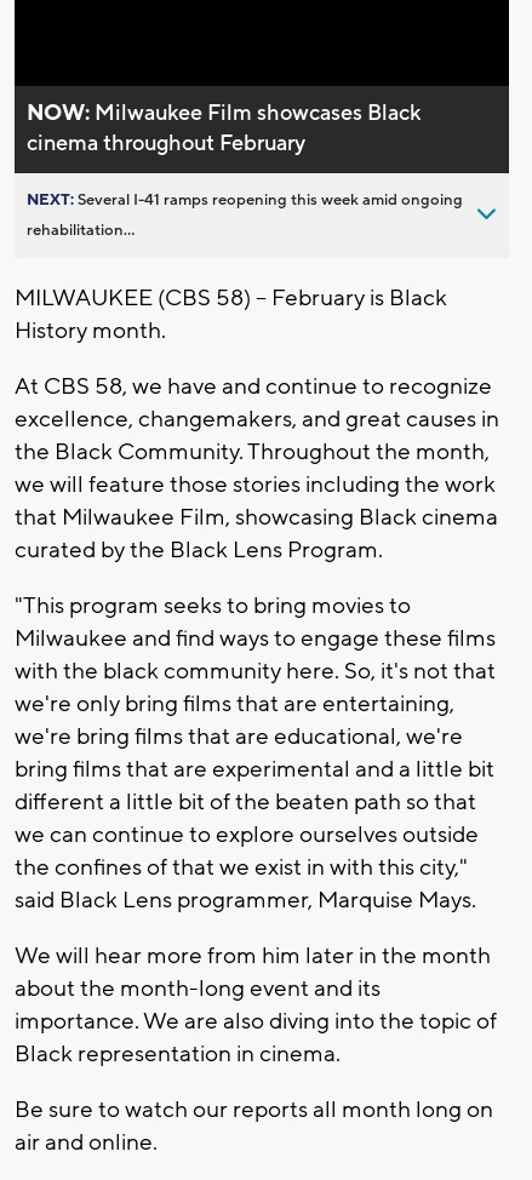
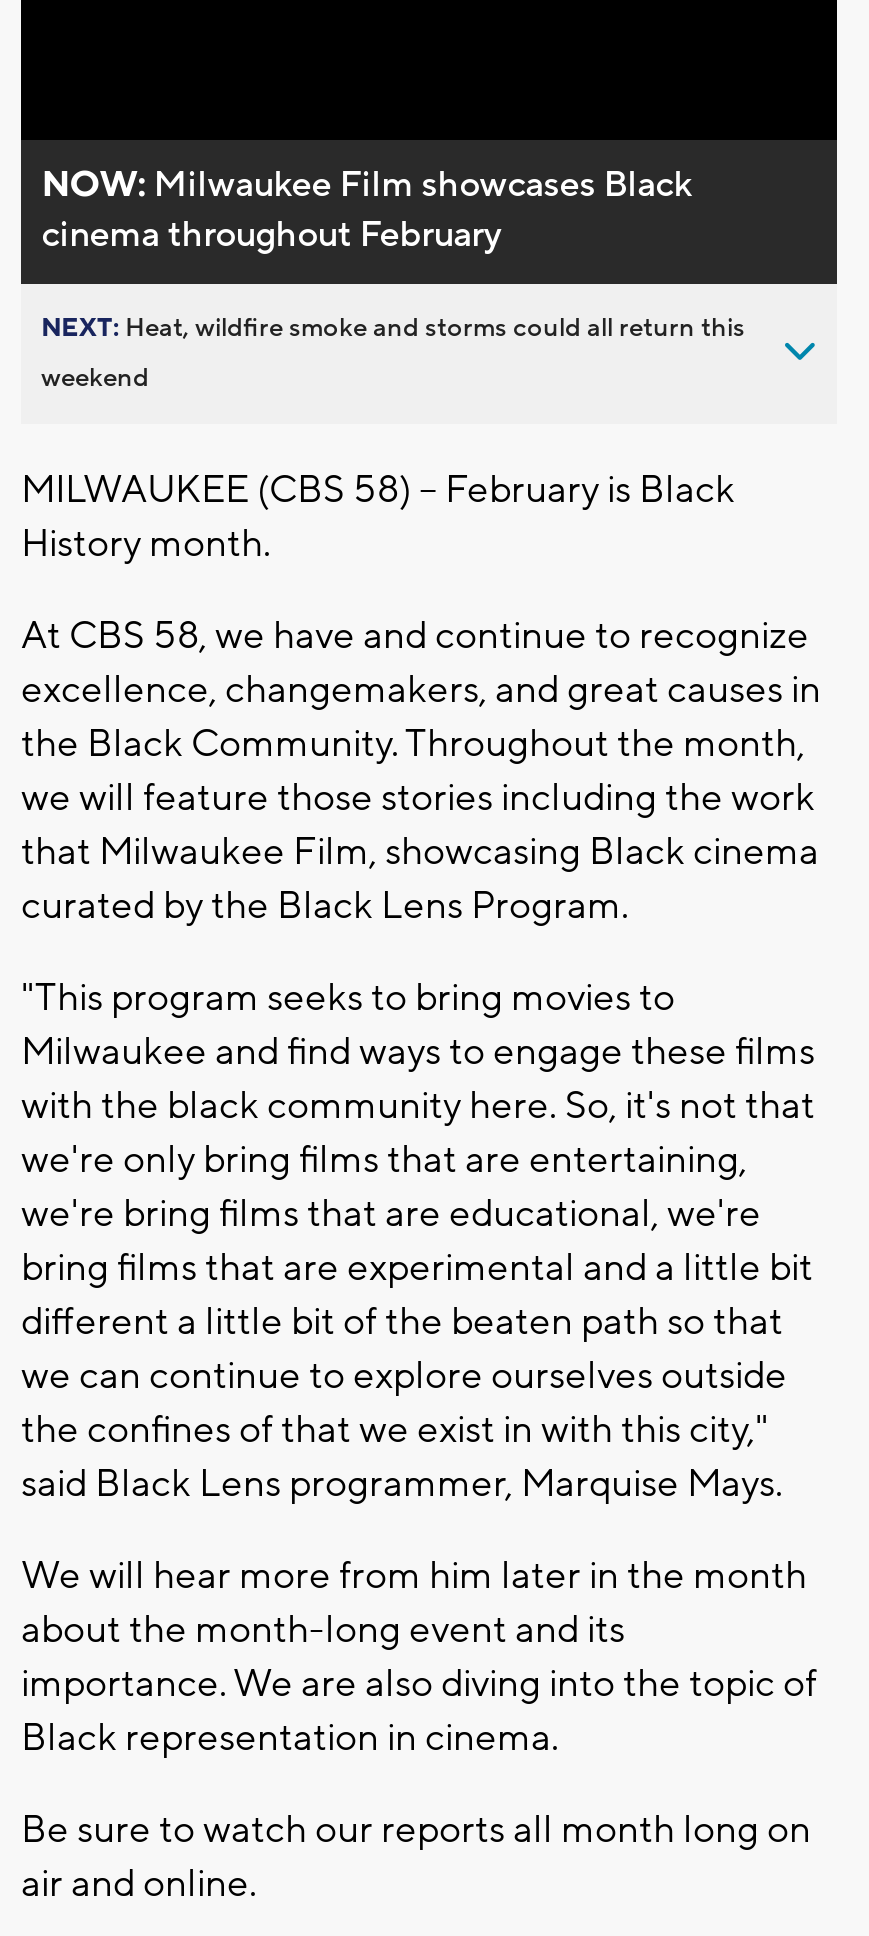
[27,190,463,209] NEXT: Several I-41 ramps reopening this week amid ongoing -> [41,312,745,344] NEXT: Heat, wildfire smoke and storms could all return this
[27,220,135,240] rehabilitation... -> [41,362,149,394] weekend

